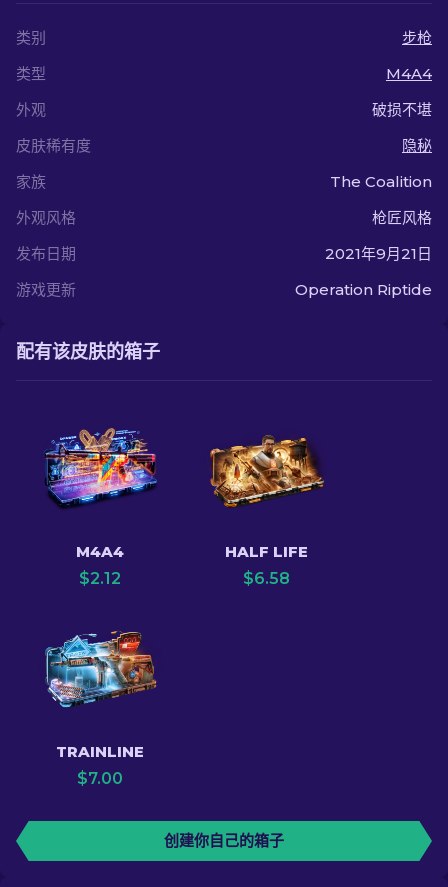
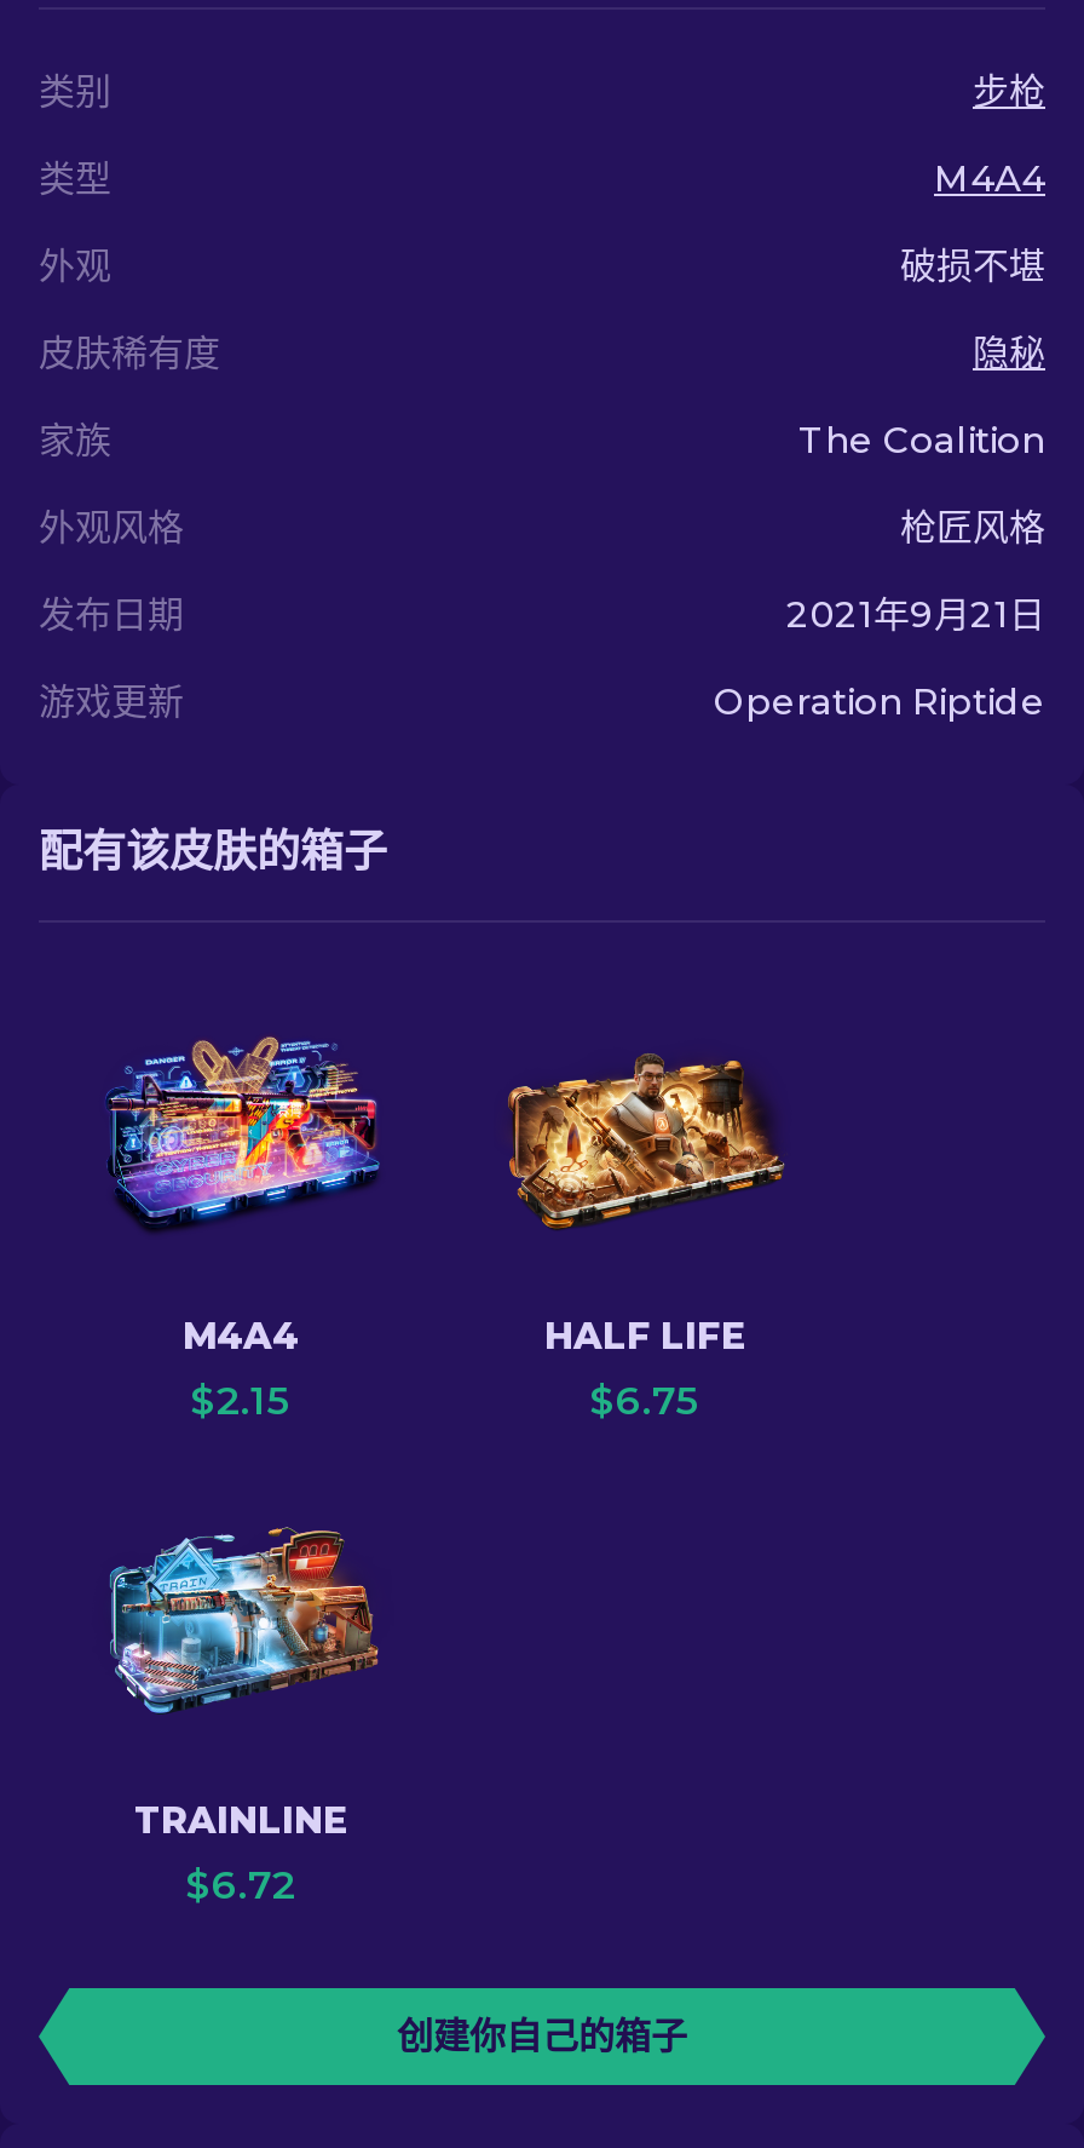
[78,569,120,588] $2.12 -> [190,1378,292,1424] $2.15
[243,569,290,588] $6.58 -> [589,1378,700,1424] $6.75
[76,769,122,788] $7.00 -> [185,1862,296,1908] $6.72

